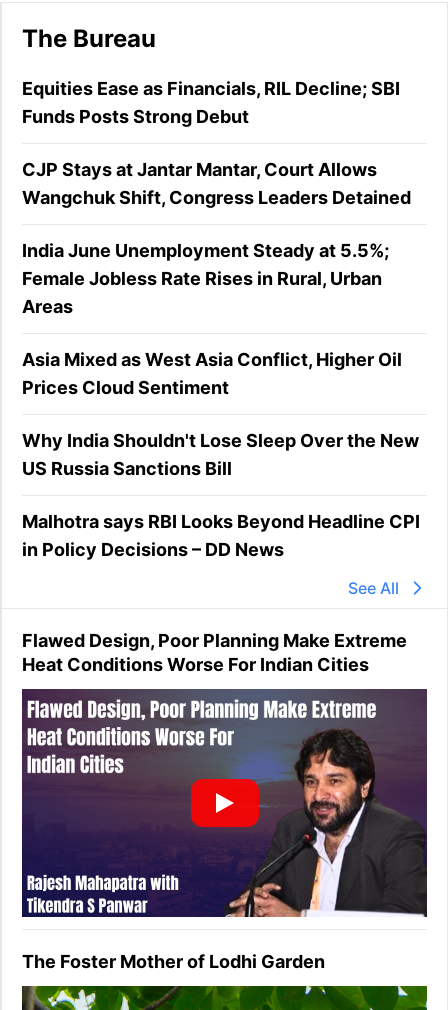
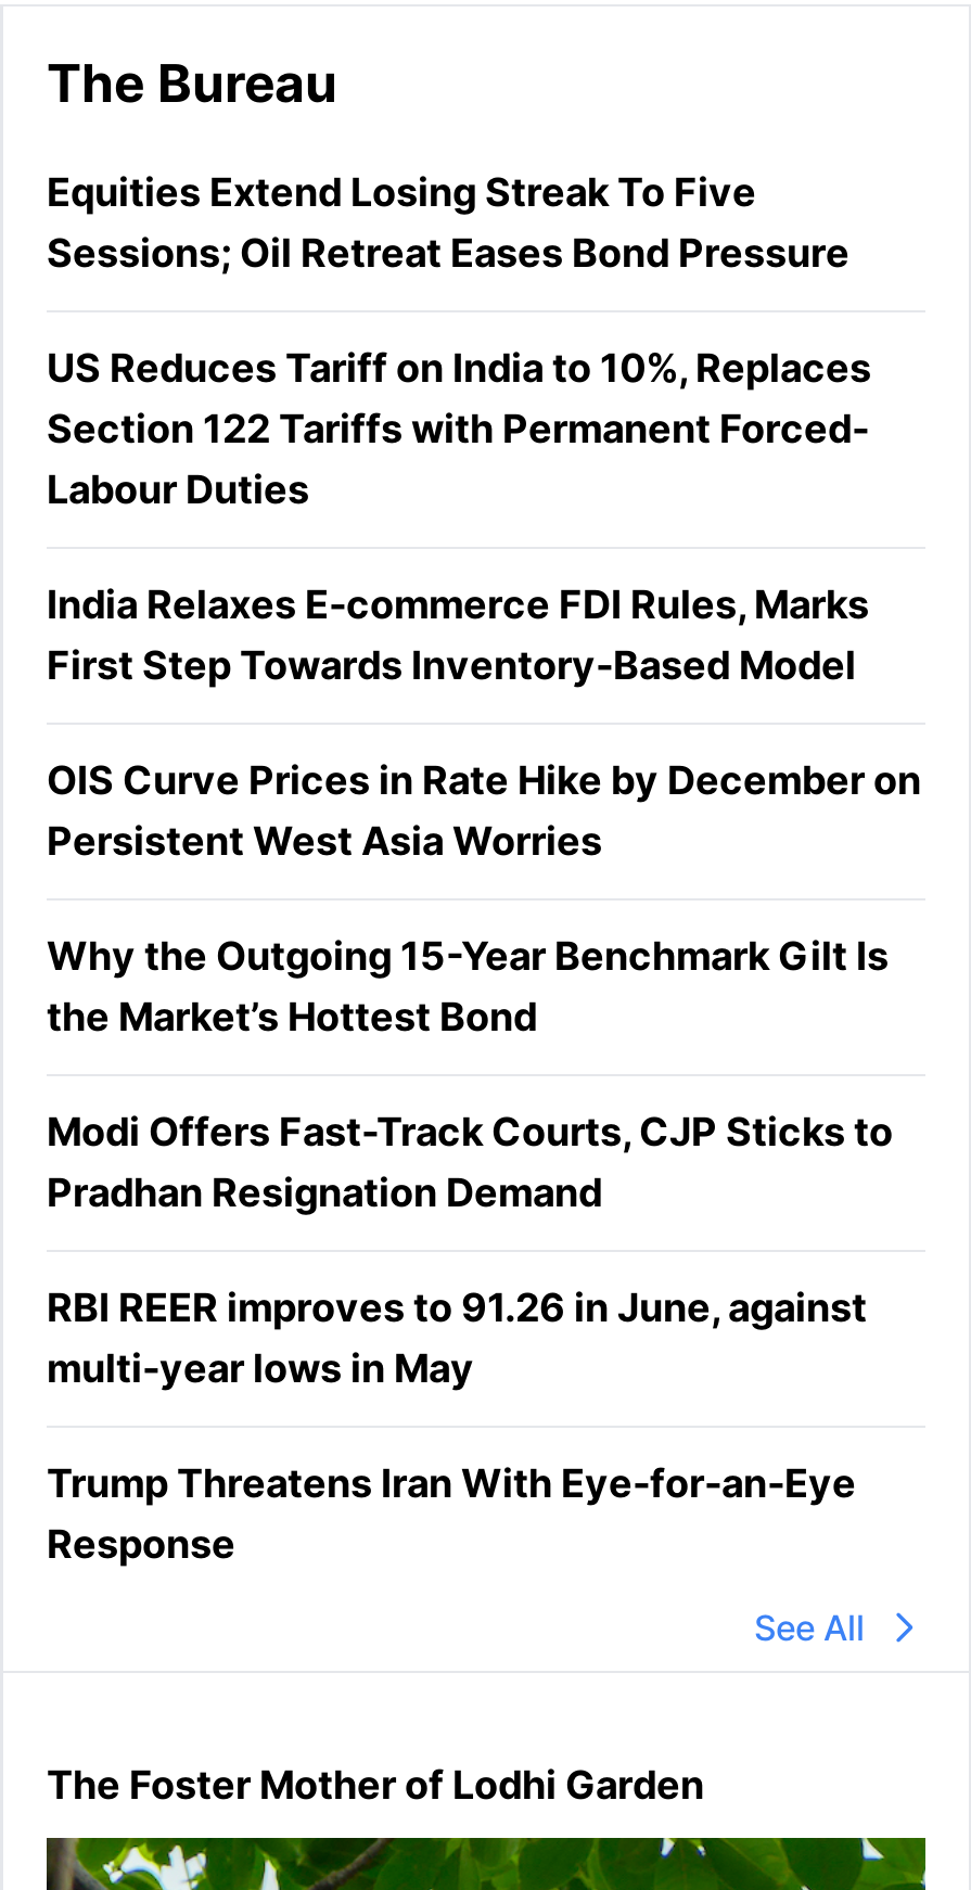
[22,78,420,560] Equities Ease as Financials, RIL Decline; SBI | Funds Posts Strong Debut | CJP Stays at Jantar Mantar, Court Allows | Wangchuk Shift, Congress Leaders Detained | India June Unemployment Steady at 5.5%; | Female Jobless Rate Rises in Rural, Urban | Areas | Asia Mixed as West Asia Conflict, Higher Oil | Prices Cloud Sentiment | Why India Shouldn't Lose Sleep Over the New | US Russia Sanctions Bill | Malhotra says RBI Looks Beyond Headline CPI | in Policy Decisions – DD News -> [47,169,921,1567] Equities Extend Losing Streak To Five | Sessions; Oil Retreat Eases Bond Pressure | US Reduces Tariff on India to 10%, Replaces | Section 122 Tariffs with Permanent Forced- | Labour Duties | India Relaxes E-commerce FDI Rules, Marks | First Step Towards Inventory-Based Model | OIS Curve Prices in Rate Hike by December on | Persistent West Asia Worries | Why the Outgoing 15-Year Benchmark Gilt Is | the Market’s Hottest Bond | Modi Offers Fast-Track Courts, CJP Sticks to | Pradhan Resignation Demand | RBI REER improves to 91.26 in June, against | multi-year lows in May | Trump Threatens Iran With Eye-for-an-Eye | Response
moved [348,578,399,598] -> [754,1606,865,1649]: See All
[22,630,407,675] Flawed Design, Poor Planning Make Extreme | Heat Conditions Worse For Indian Cities -> none
[21,688,428,918] [image] -> none

